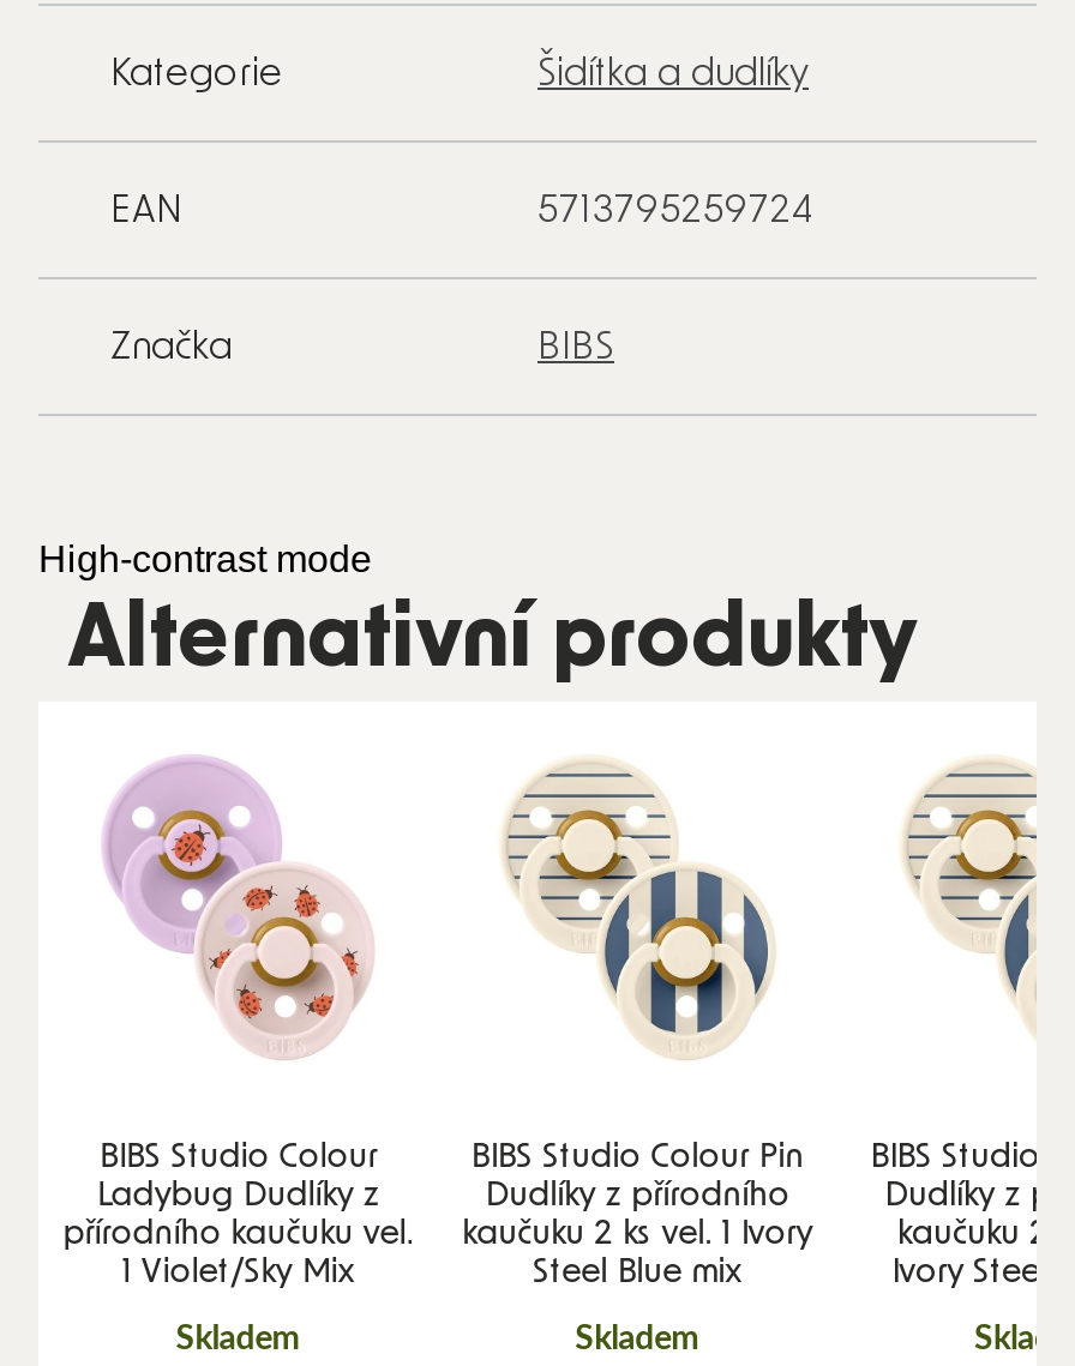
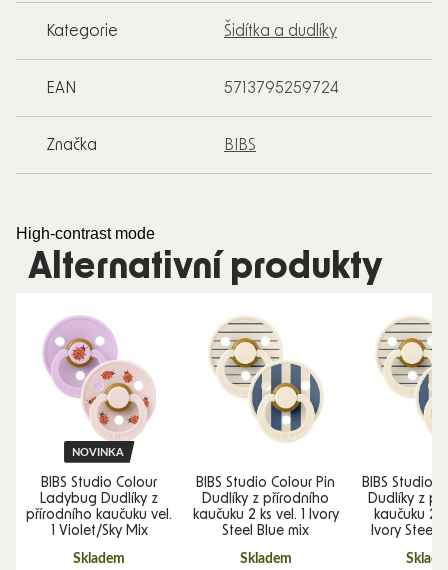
none -> [72,447,124,458] NOVINKA

